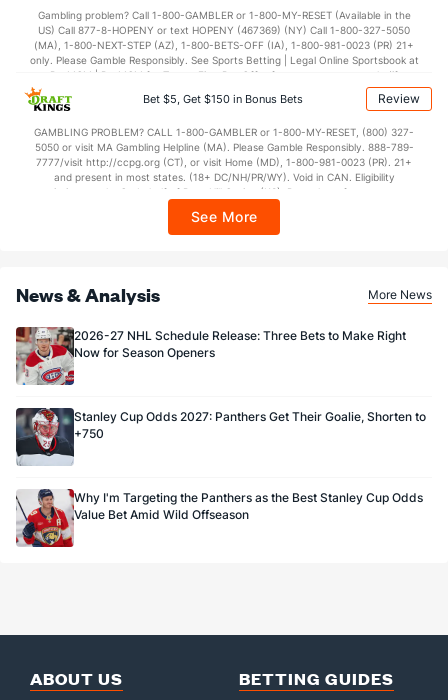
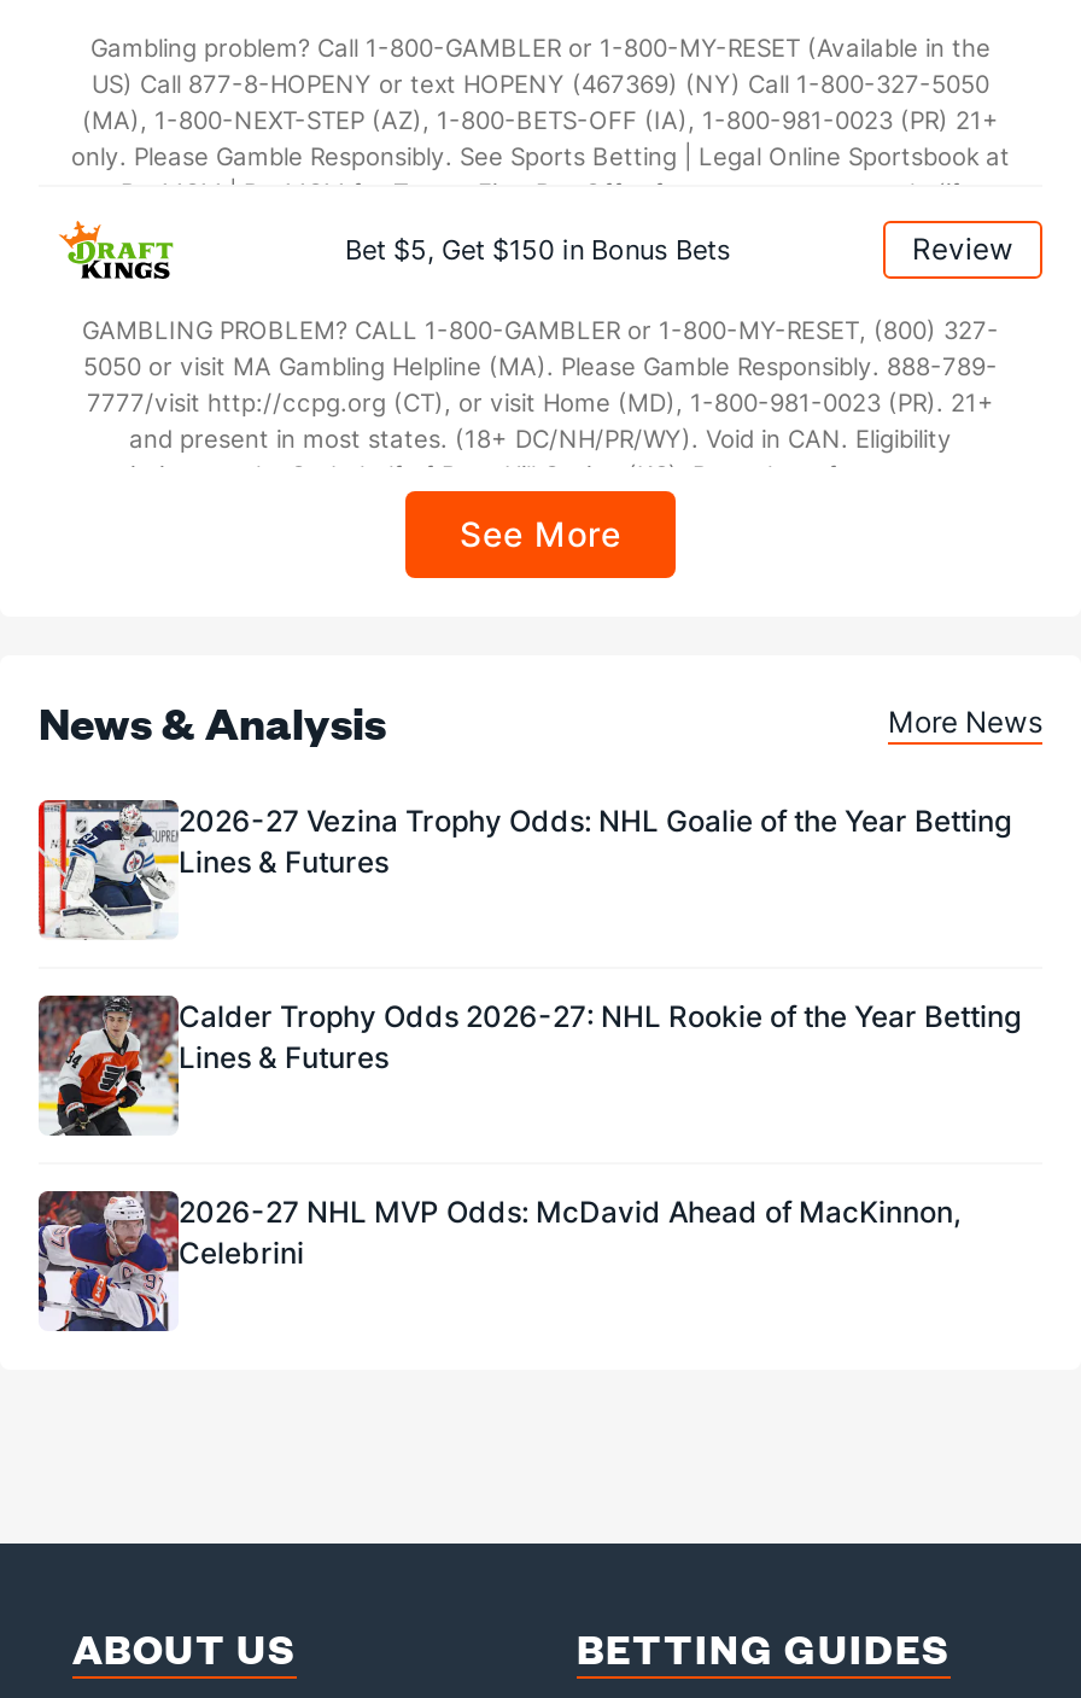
[15,326,406,386] [image] | 2026-27 NHL Schedule Release: Three Bets to Make Right | Now for Season Openers -> [36,798,1011,940] [image] | 2026-27 Vezina Trophy Odds: NHL Goalie of the Year Betting | Lines & Futures
[15,408,426,466] [image] | Stanley Cup Odds 2027: Panthers Get Their Goalie, Shorten to | +750 -> [36,996,1021,1138] [image] | Calder Trophy Odds 2026-27: NHL Rookie of the Year Betting | Lines & Futures
[15,489,423,548] [image] | Why I'm Targeting the Panthers as the Best Stanley Cup Odds | Value Bet Amid Wild Offseason -> [36,1189,960,1334] [image] | 2026-27 NHL MVP Odds: McDavid Ahead of MacKinnon, | Celebrini

